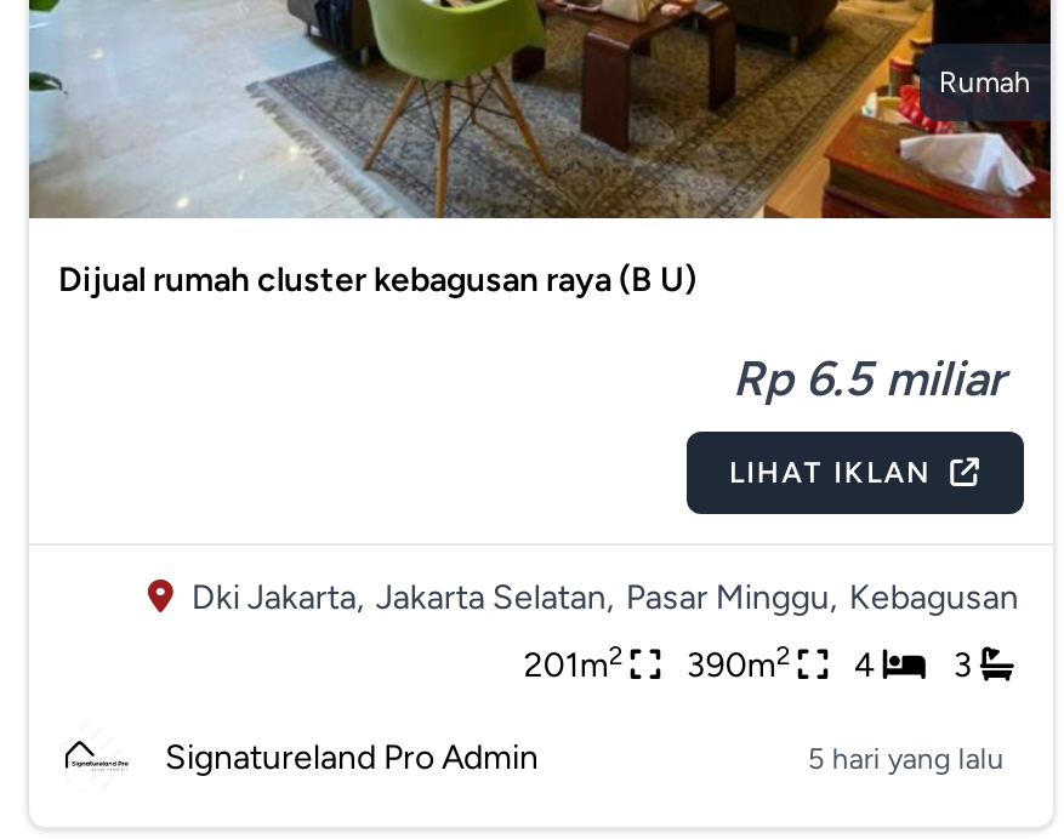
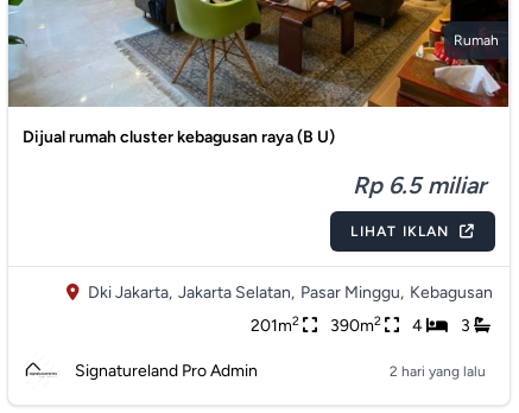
[808,742,1004,776] 5 hari yang lalu -> [389,363,486,380] 2 hari yang lalu

